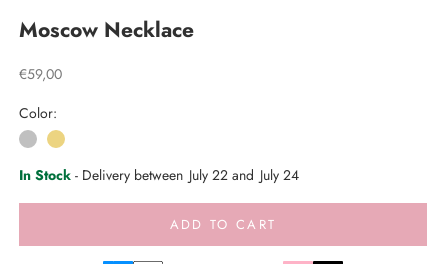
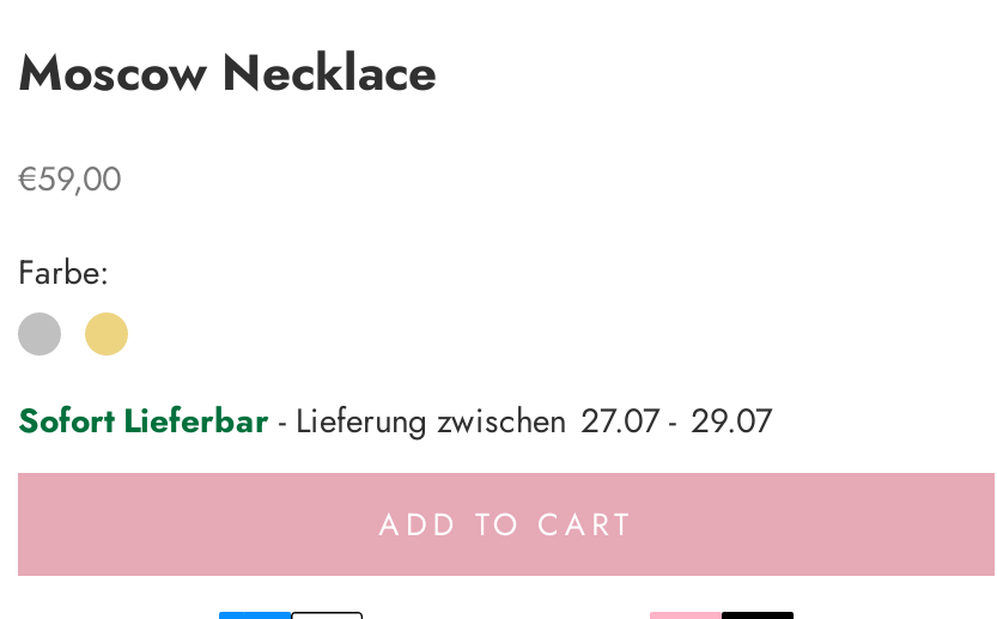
[19,103,57,123] Color: -> [18,247,109,295] Farbe:
[19,165,299,185] In Stock - Delivery between July 22 and July 24 -> [18,396,772,443] Sofort Lieferbar - Lieferung zwischen 27.07 - 29.07

